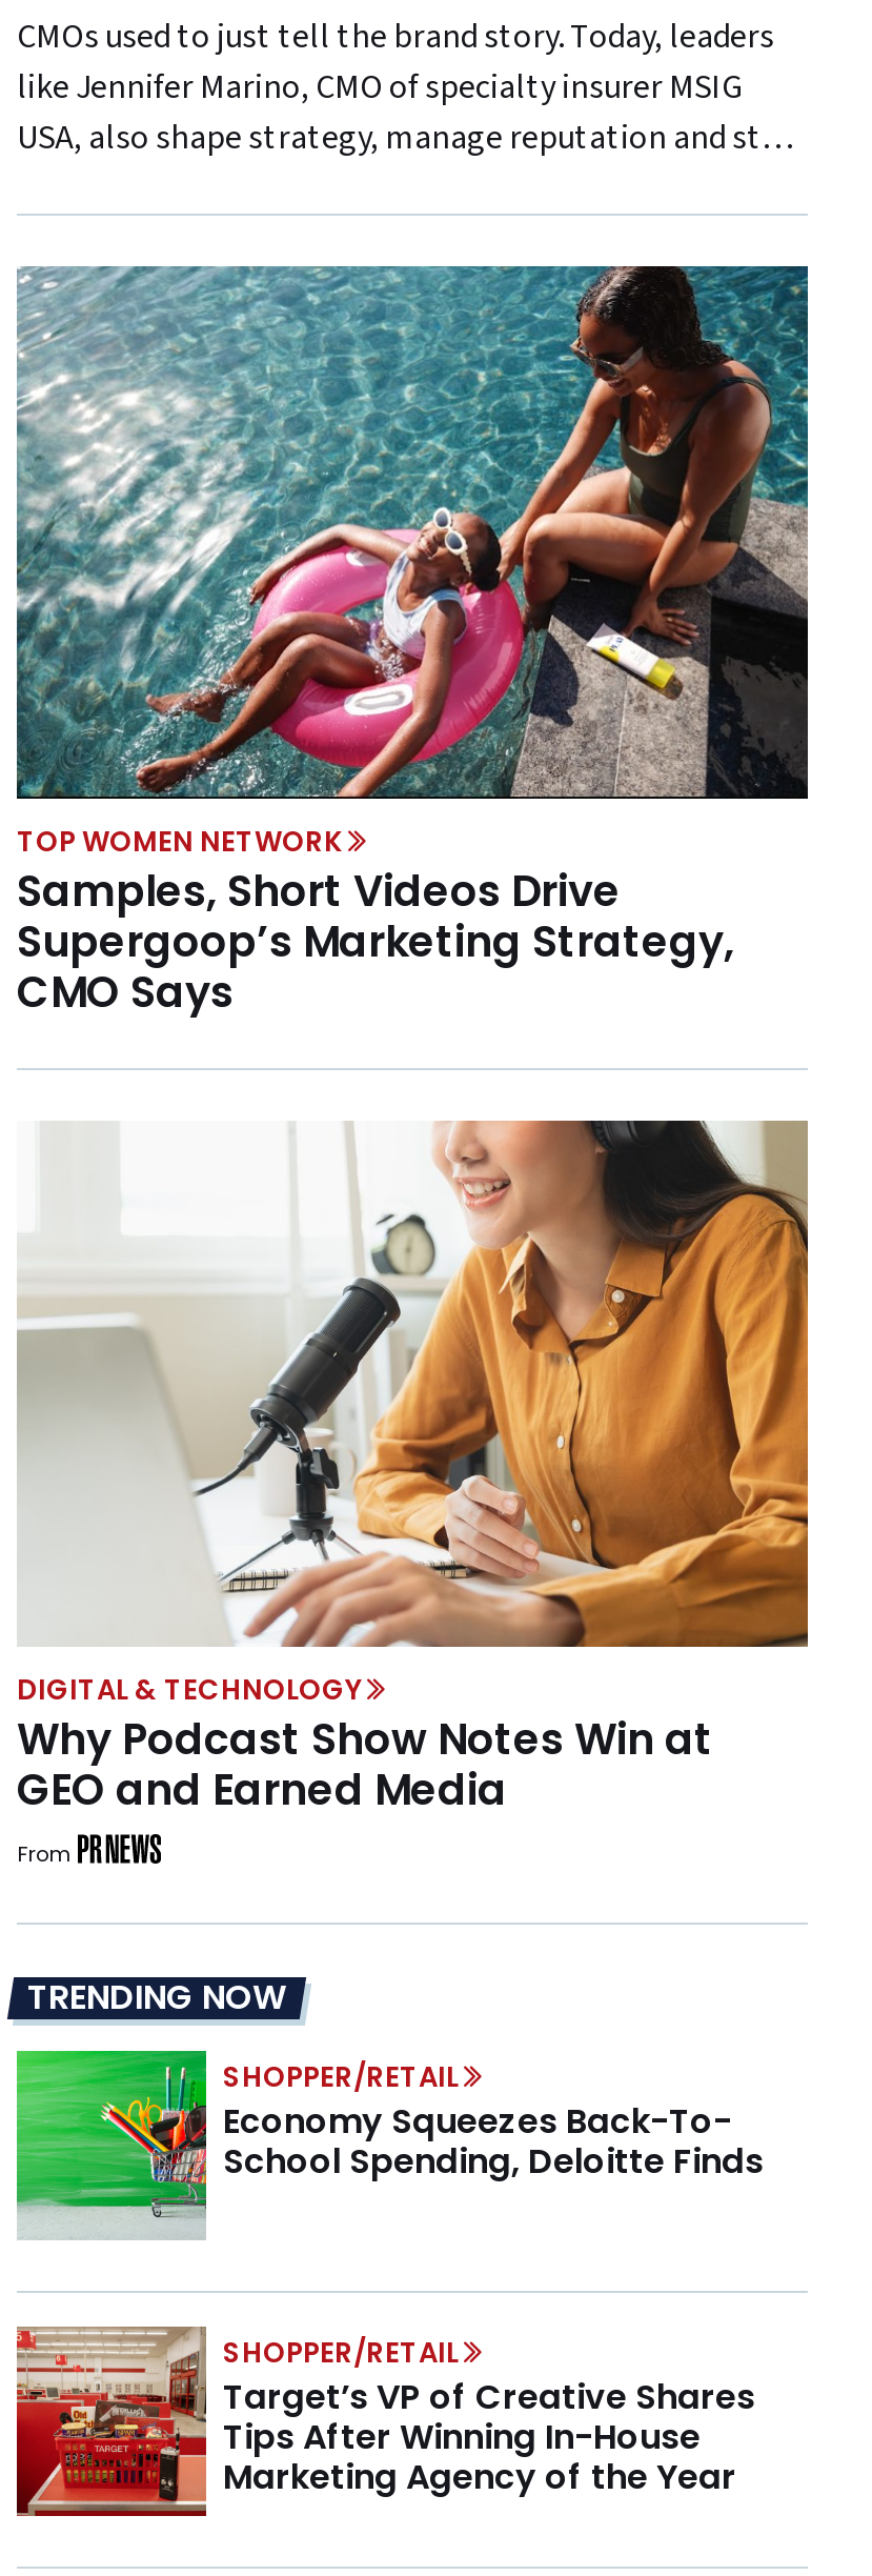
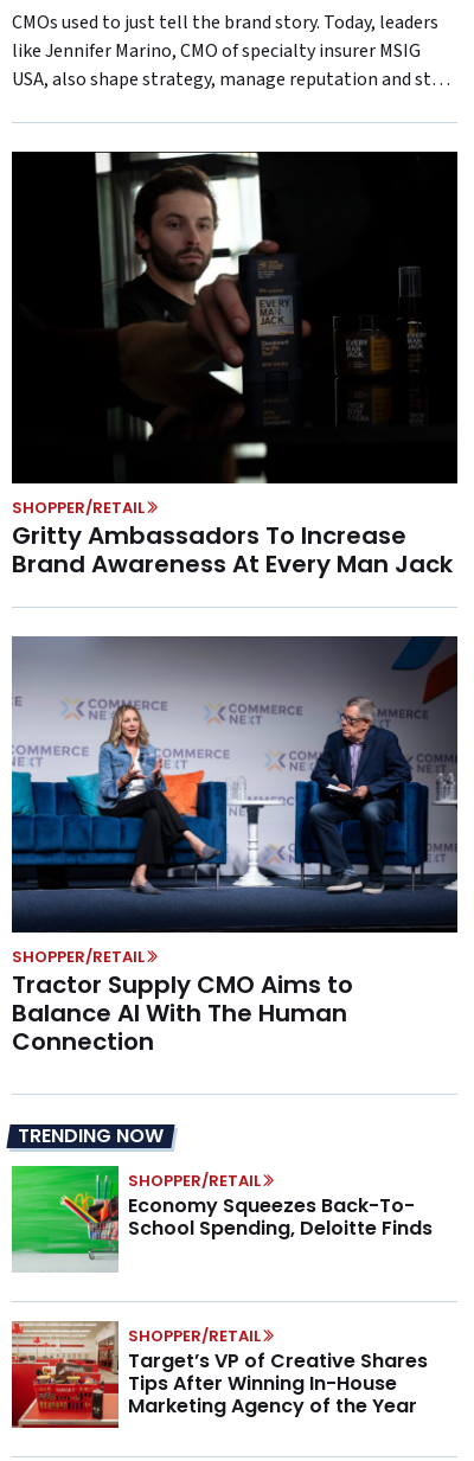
[15,264,810,1021] [image] | TOP WOMEN NETWORK | Samples, Short Videos Drive | Supergoop’s Marketing Strategy, | CMO Says -> [11,150,459,580] [image] | SHOPPER/RETAIL | Gritty Ambassadors To Increase | Brand Awareness At Every Man Jack
[17,1119,810,1870] [image] | DIGITAL & TECHNOLOGY | Why Podcast Show Notes Win at | GEO and Earned Media | From -> [11,635,459,1059] [image] | SHOPPER/RETAIL | Tractor Supply CMO Aims to | Balance AI With The Human | Connection

